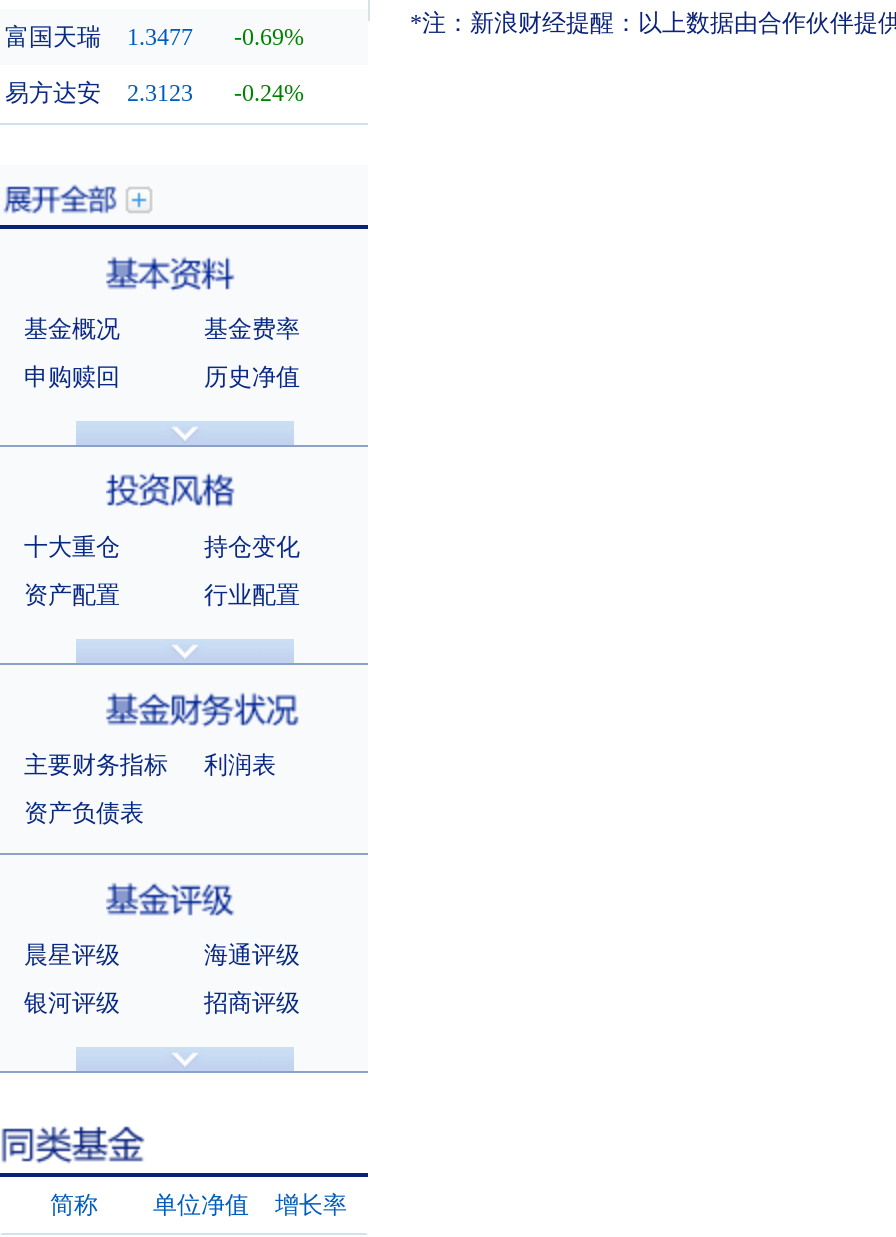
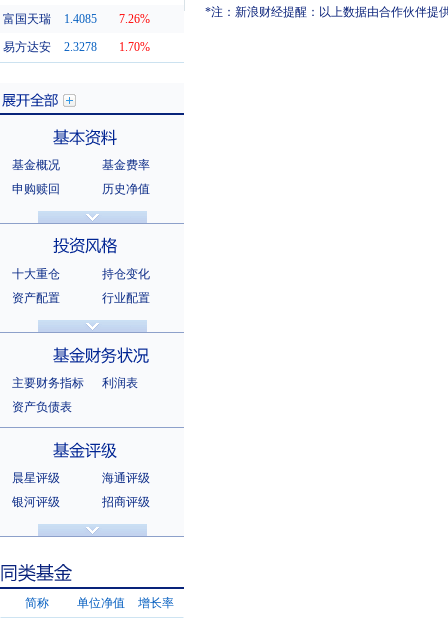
[127,23,193,51] 1.3477 -> [63,12,96,26] 1.4085
[234,23,304,51] -0.69% -> [119,12,150,26] 7.26%
[127,79,193,107] 2.3123 -> [63,40,96,54] 2.3278
[234,79,304,107] -0.24% -> [119,40,150,54] 1.70%

